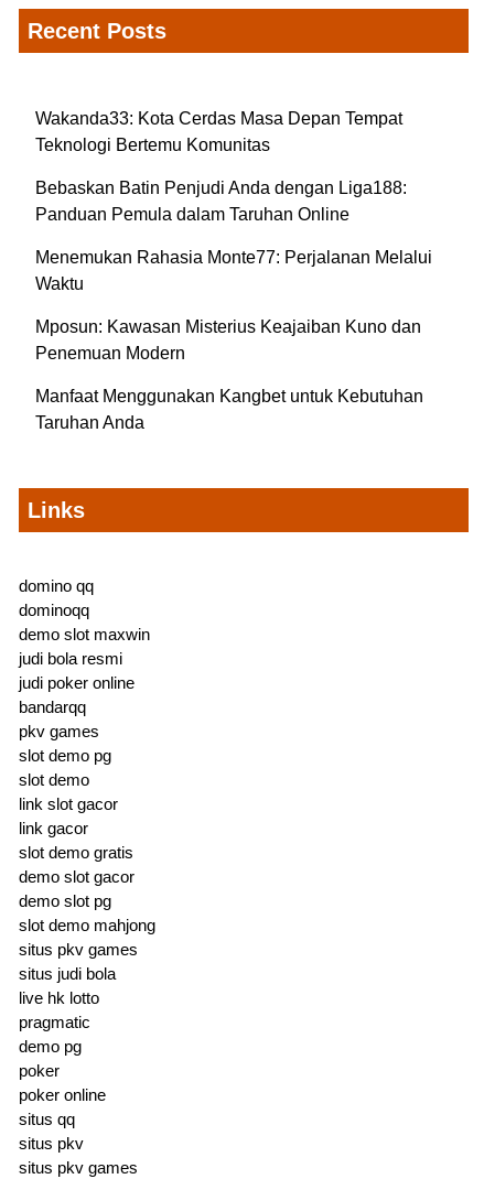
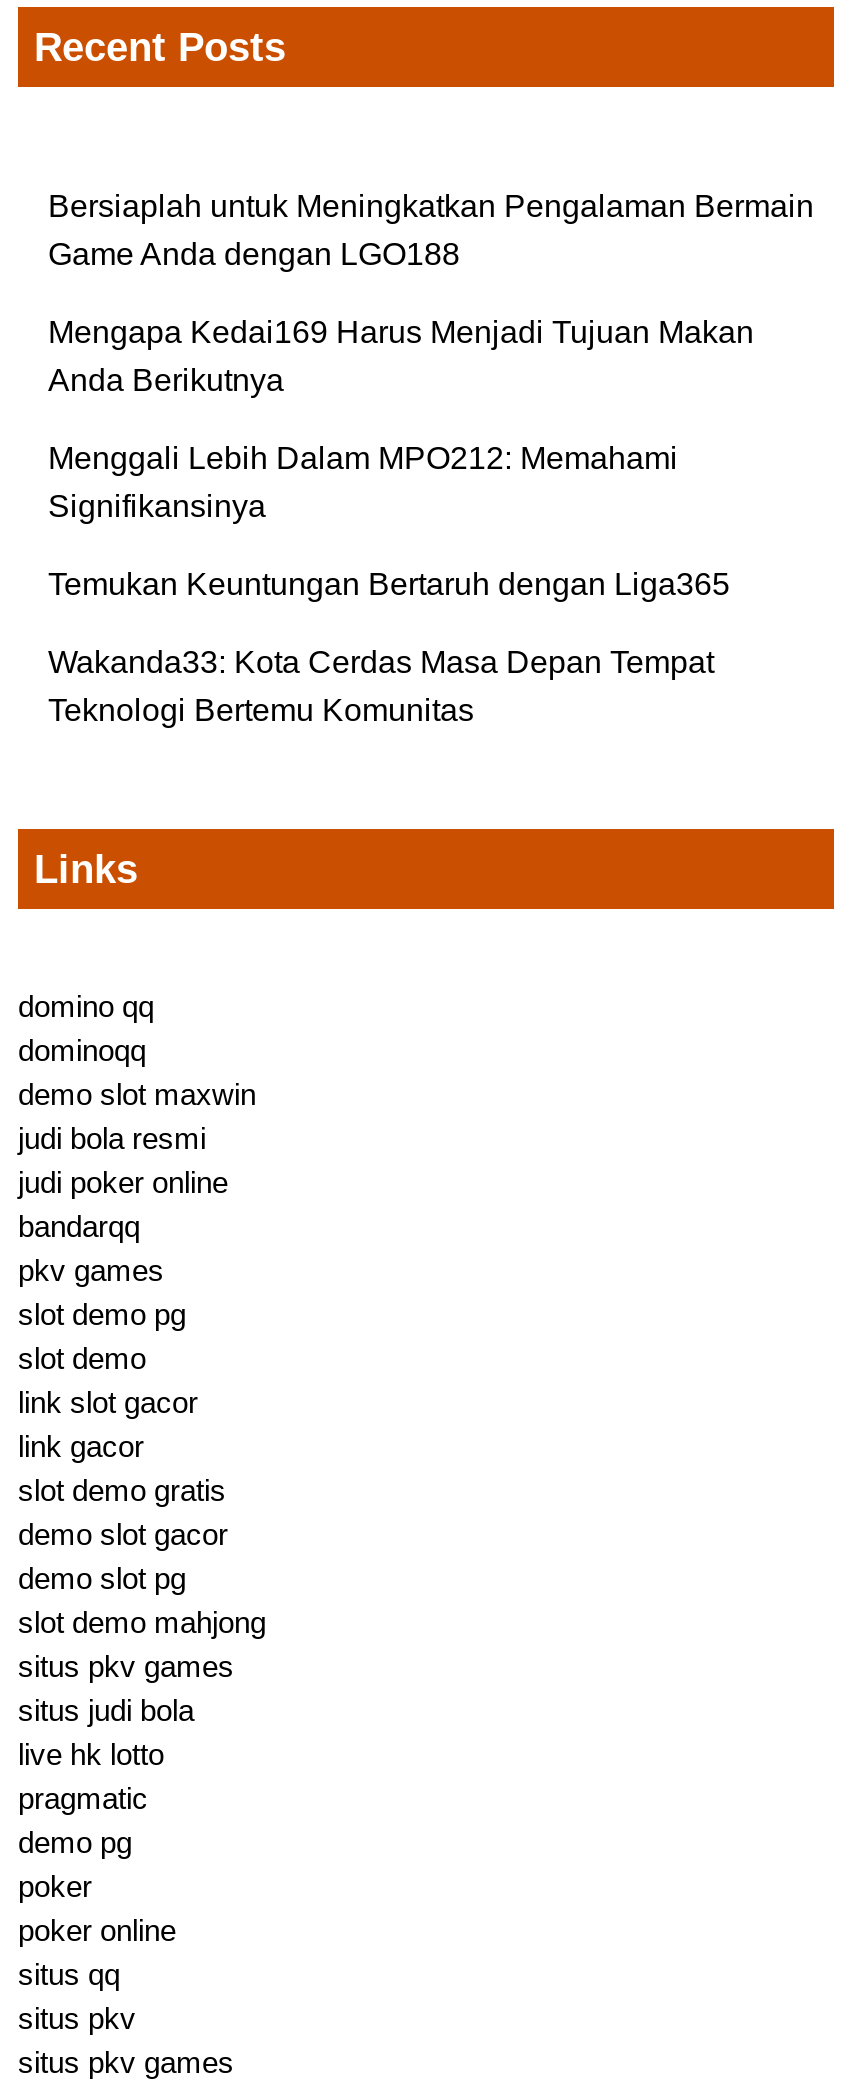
none -> [48,189,814,601] Bersiaplah untuk Meningkatkan Pengalaman Bermain | Game Anda dengan LGO188 | Mengapa Kedai169 Harus Menjadi Tujuan Makan | Anda Berikutnya | Menggali Lebih Dalam MPO212: Memahami | Signifikansinya | Temukan Keuntungan Bertaruh dengan Liga365
moved [35,109,402,154] -> [48,645,714,727]: Wakanda33: Kota Cerdas Masa Depan Tempat | Teknologi Bertemu Komunitas
[35,178,432,432] Bebaskan Batin Penjudi Anda dengan Liga188: | Panduan Pemula dalam Taruhan Online | Menemukan Rahasia Monte77: Perjalanan Melalui | Waktu | Mposun: Kawasan Misterius Keajaiban Kuno dan | Penemuan Modern | Manfaat Menggunakan Kangbet untuk Kebutuhan | Taruhan Anda -> none

